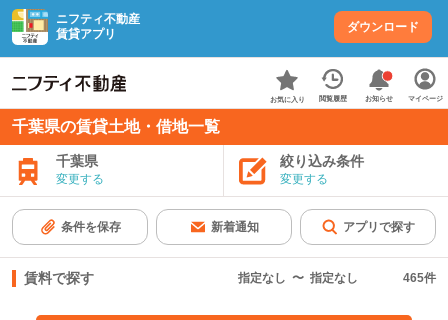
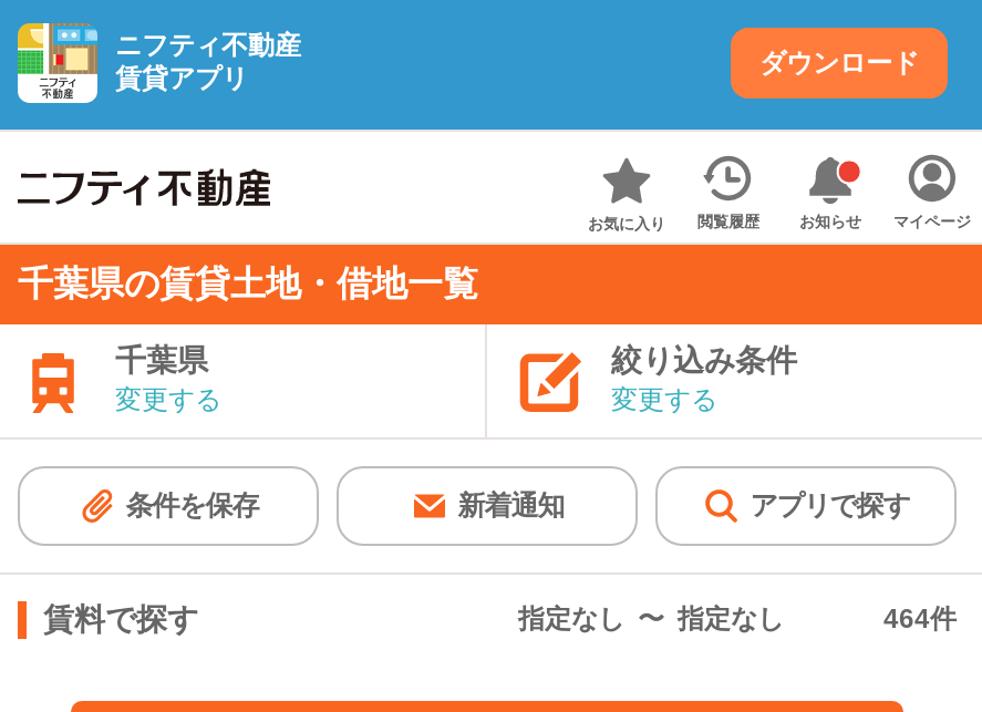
[403,271,436,285] 465件 -> [883,603,957,634] 464件

